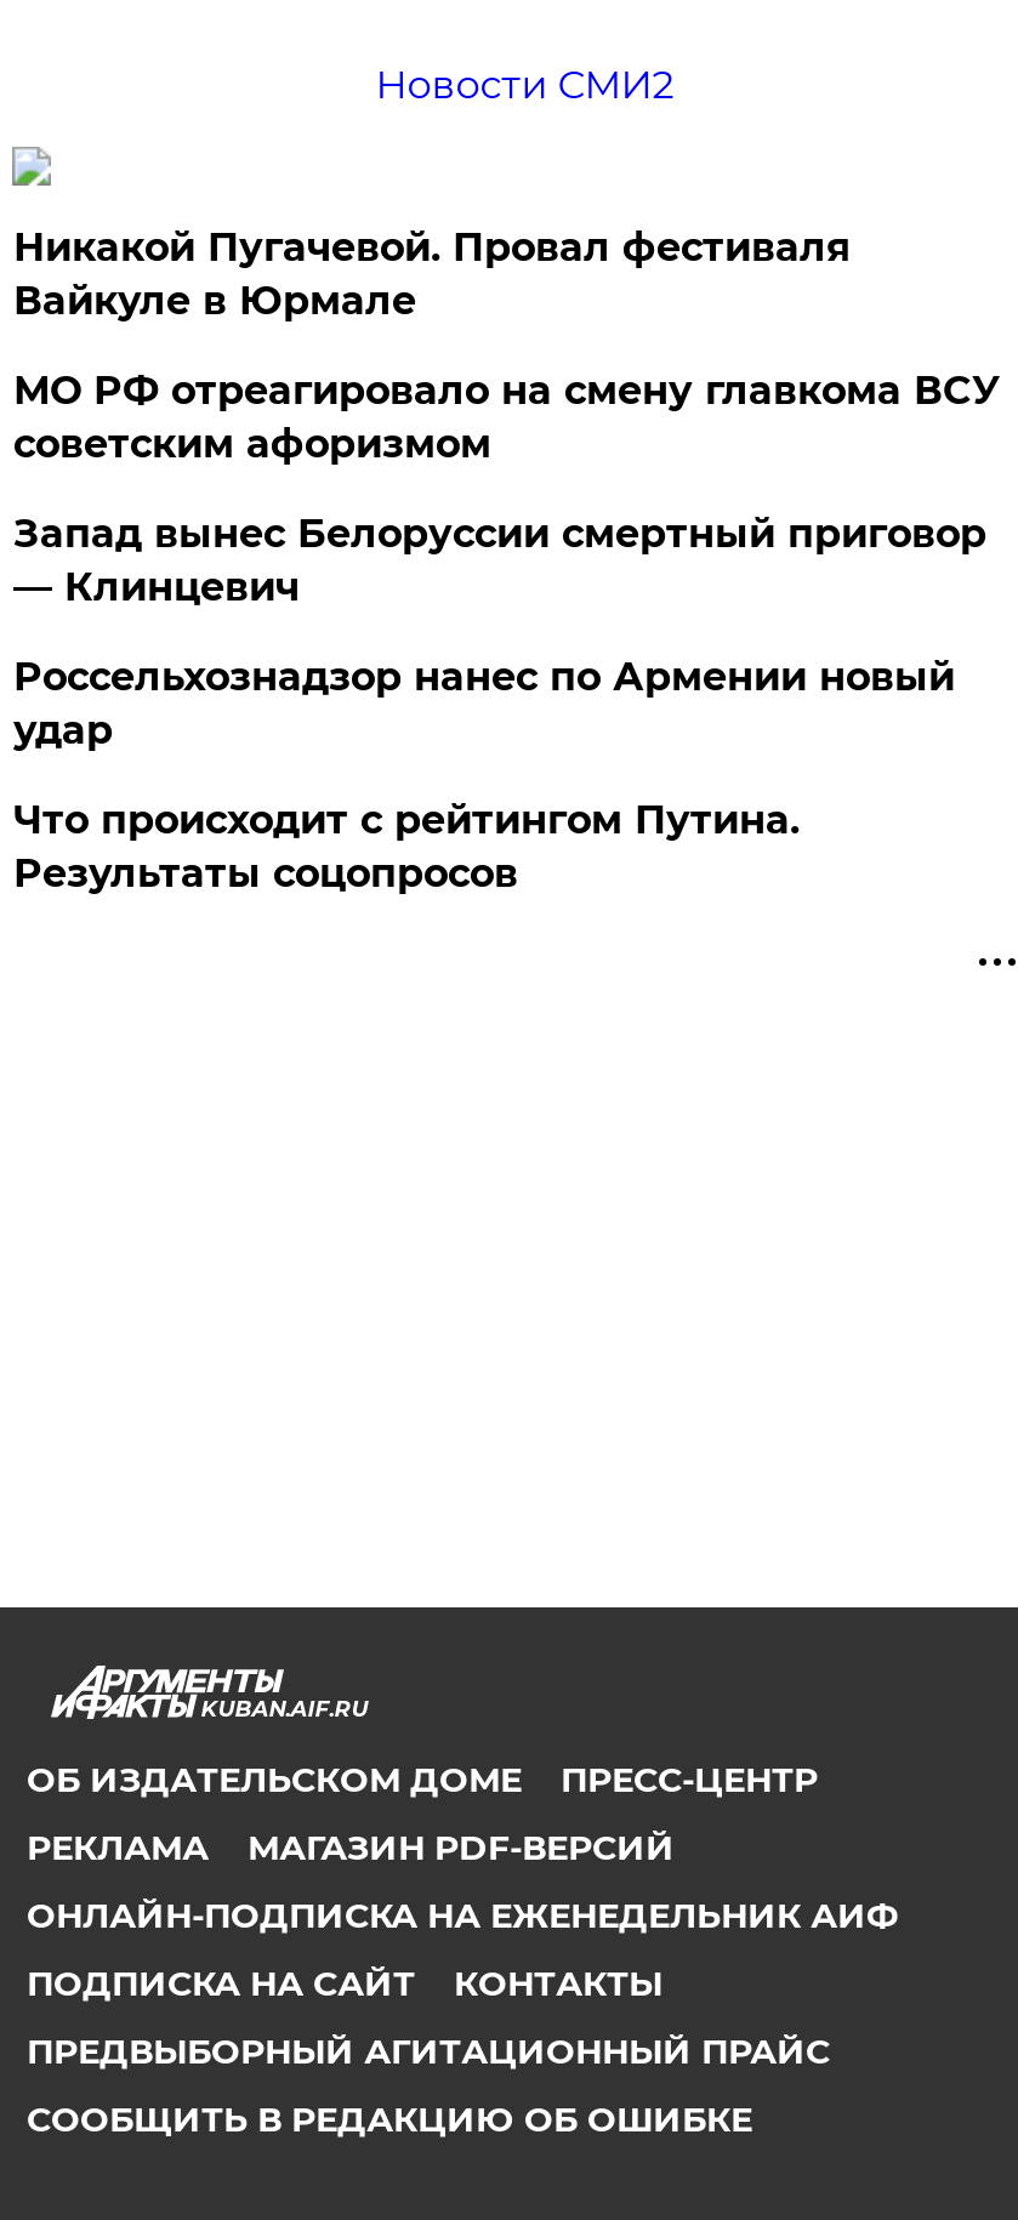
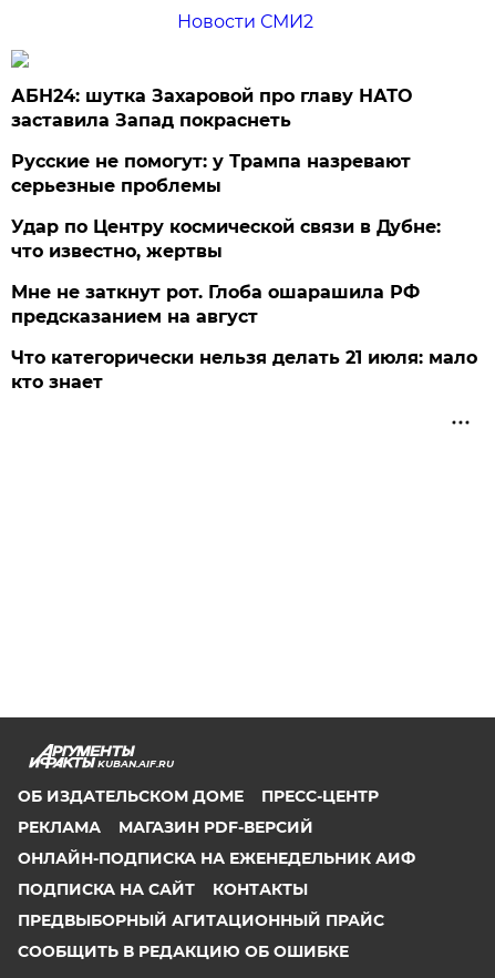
[13,225,850,325] Никакой Пугачевой. Провал фестиваля | Вайкуле в Юрмале -> [12,85,412,131] АБН24: шутка Захаровой про главу НАТО | заставила Запад покраснеть
[13,369,1001,468] МО РФ отреагировало на смену главкома ВСУ | советским афоризмом -> [12,151,411,196] Русские не помогут: у Трампа назревают | серьезные проблемы
[13,512,986,611] Запад вынес Белоруссии смертный приговор | — Клинцевич -> [12,216,441,262] Удар по Центру космической связи в Дубне: | что известно, жертвы
[13,655,955,754] Россельхознадзор нанес по Армении новый | удар -> [12,282,420,327] Мне не заткнут рот. Глоба ошарашила РФ | предсказанием на август
[13,798,799,897] Что происходит с рейтингом Путина. | Результаты соцопросов -> [12,347,478,392] Что категорически нельзя делать 21 июля: мало | кто знает

